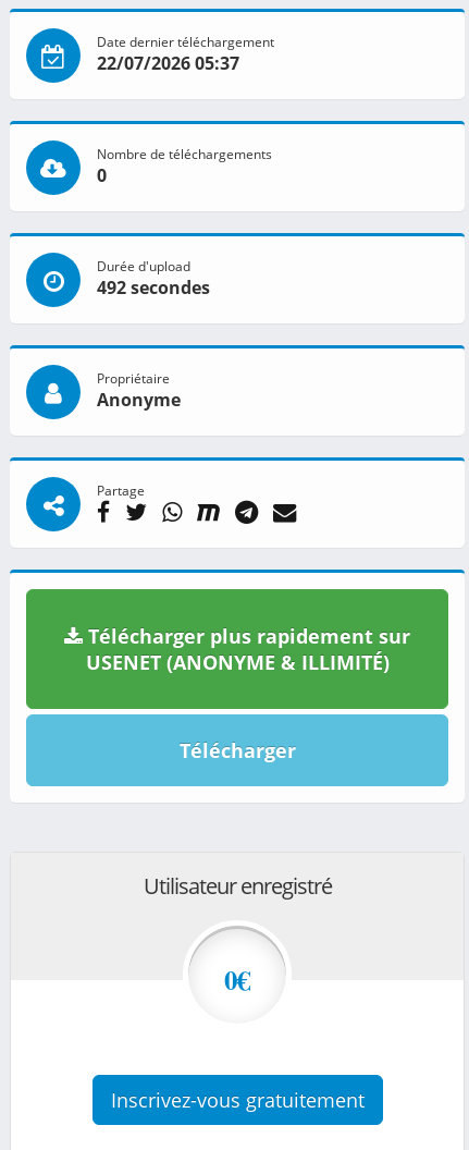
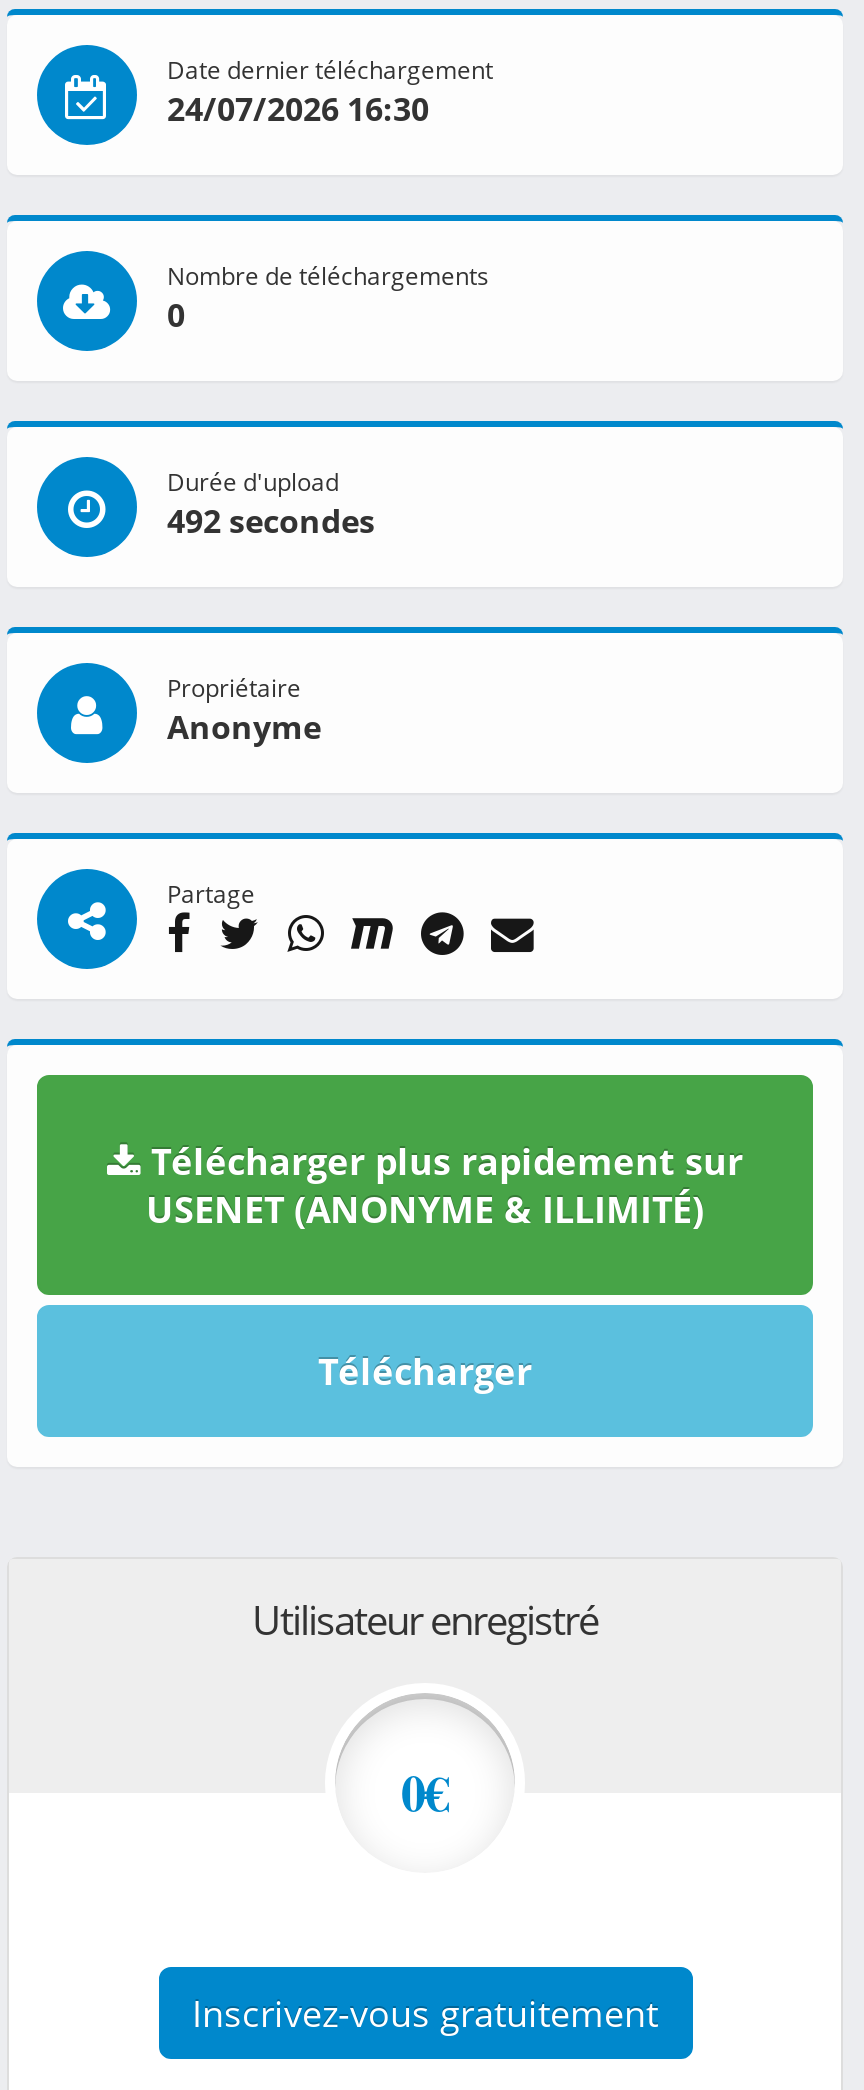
[97,51,239,75] 22/07/2026 05:37 -> [167,87,429,131] 24/07/2026 16:30

